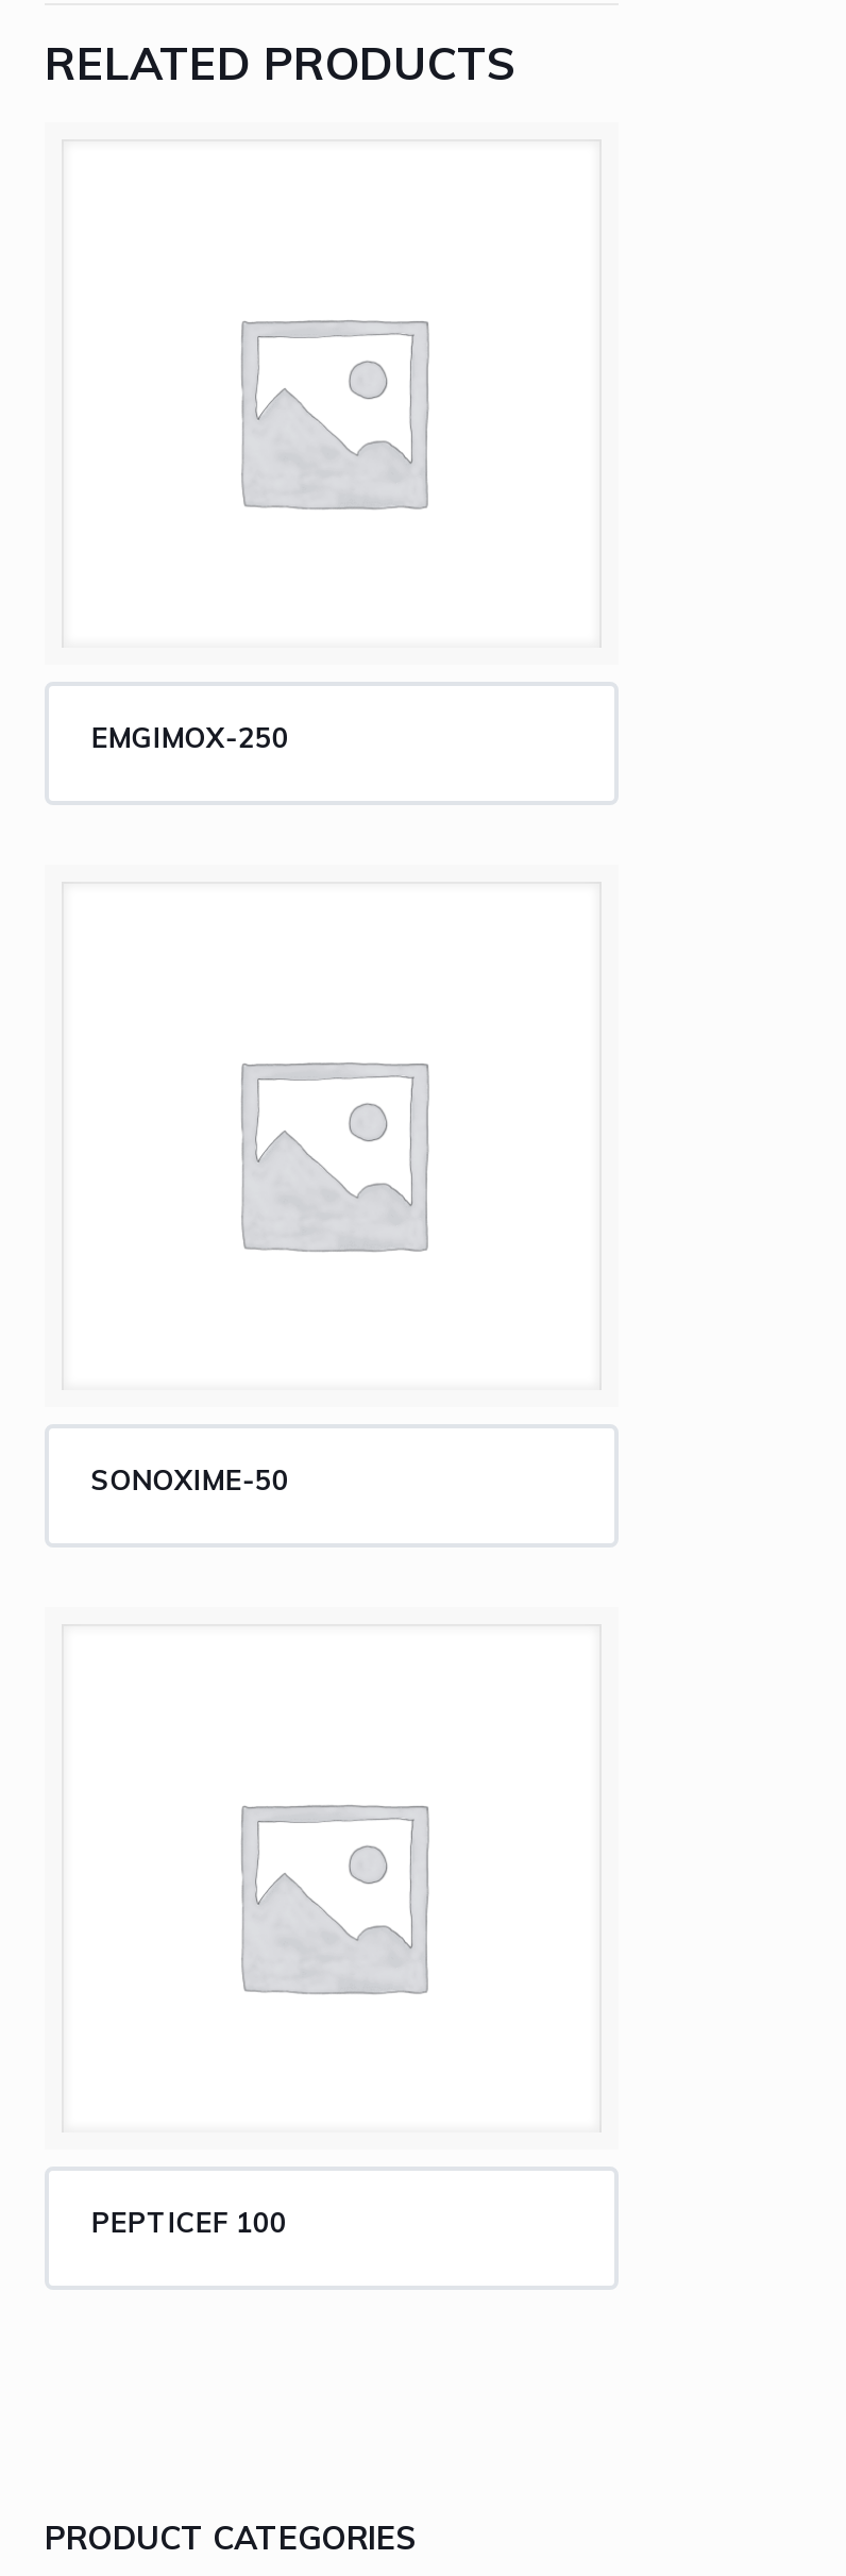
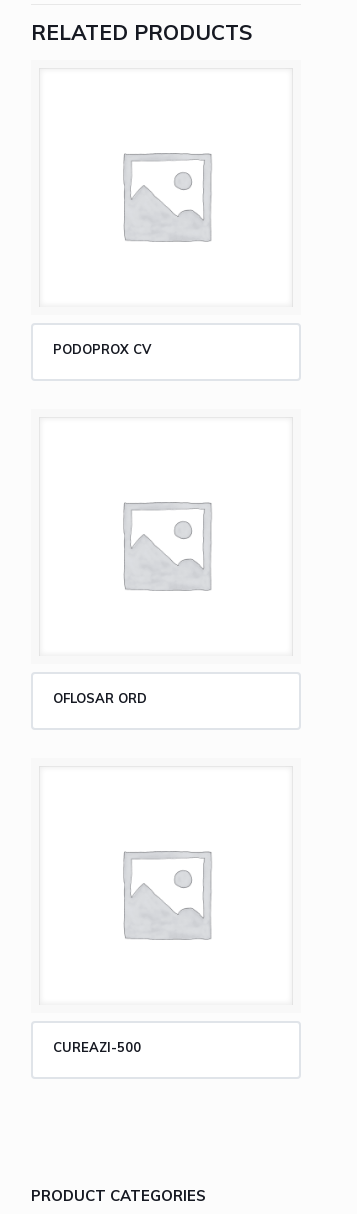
[91,721,289,755] EMGIMOX-250 -> [53,341,151,357] PODOPROX CV
[91,1463,289,1497] SONOXIME-50 -> [53,690,147,706] OFLOSAR ORD
[91,2205,287,2239] PEPTICEF 100 -> [53,1039,141,1055] CUREAZI-500

